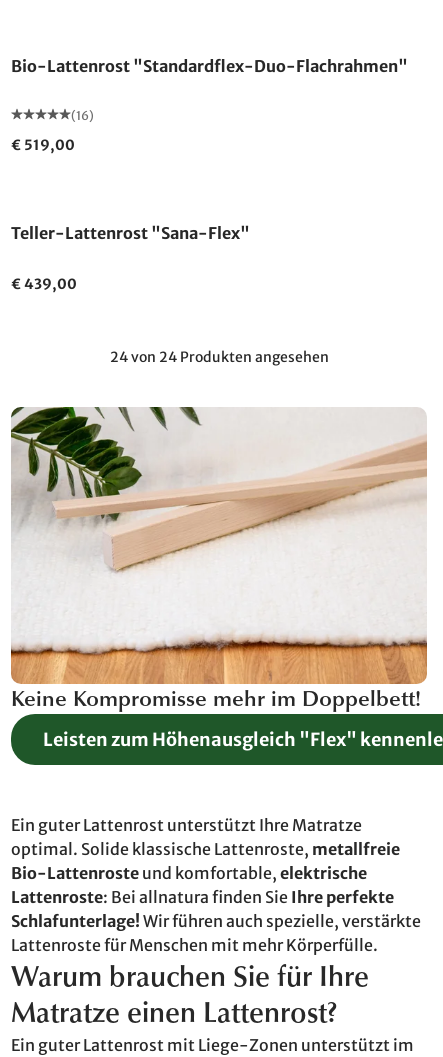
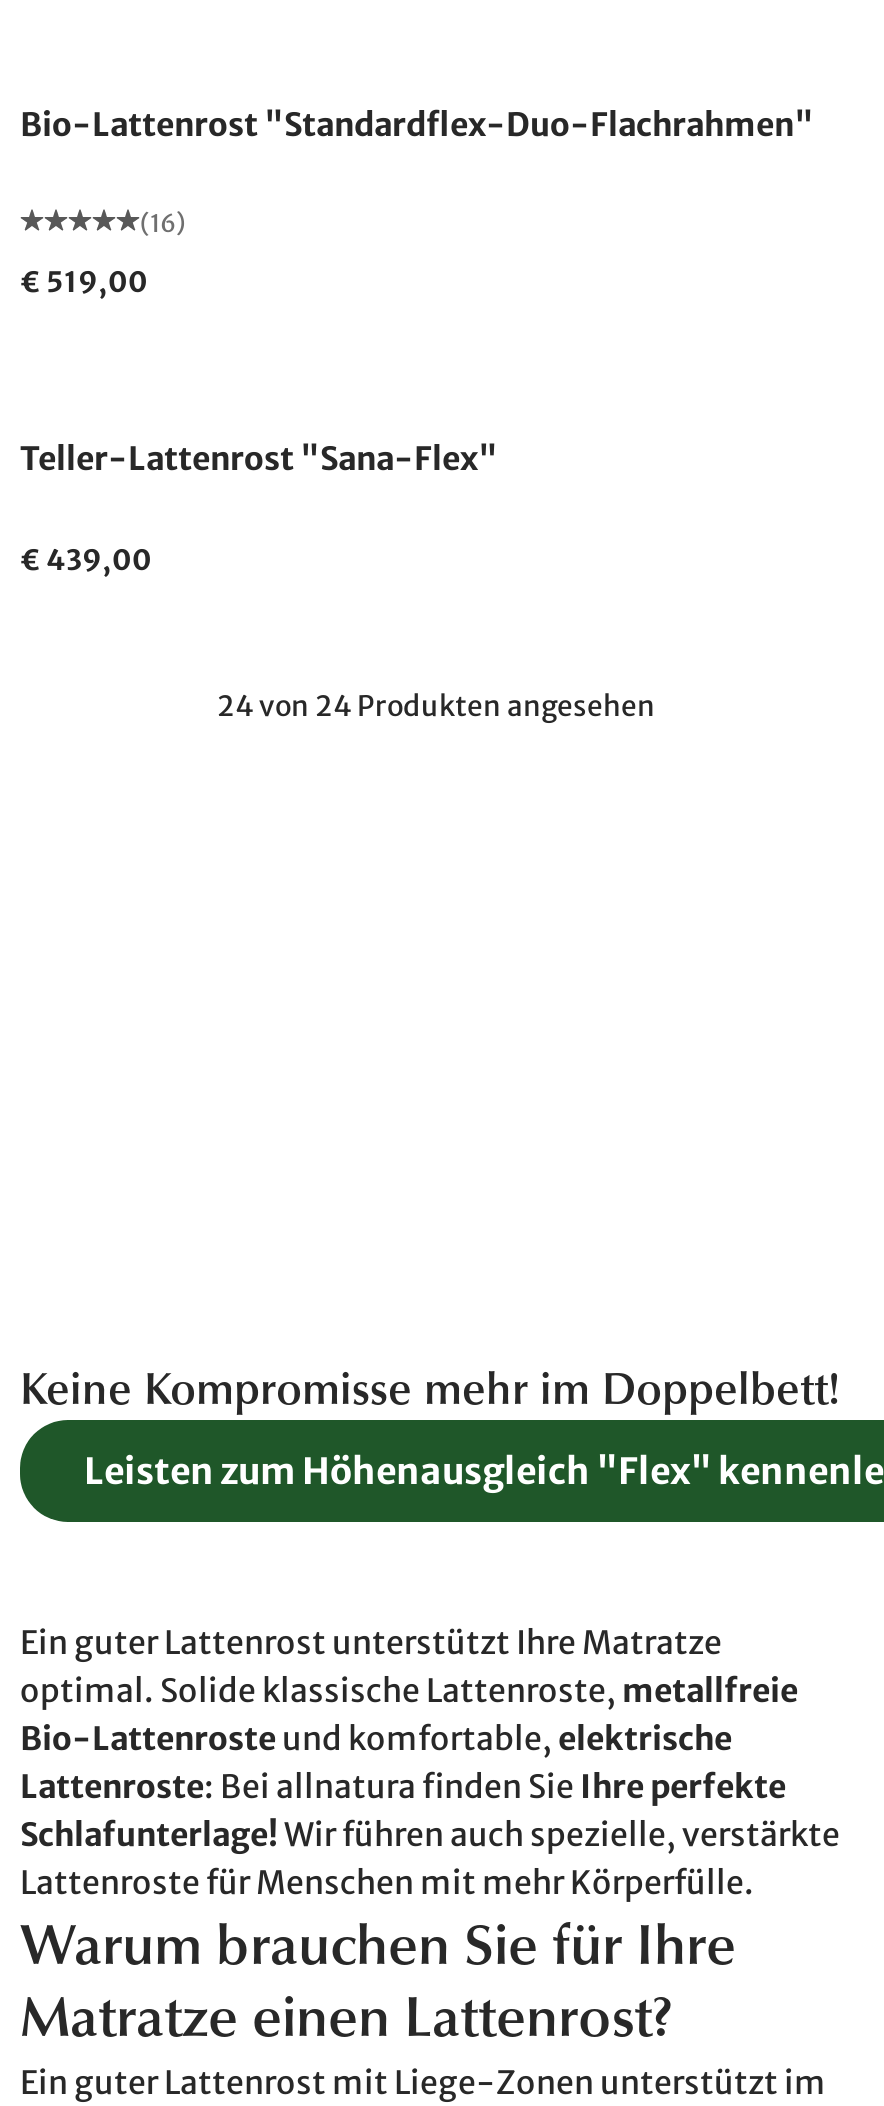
[10,406,428,685] [image] -> none

